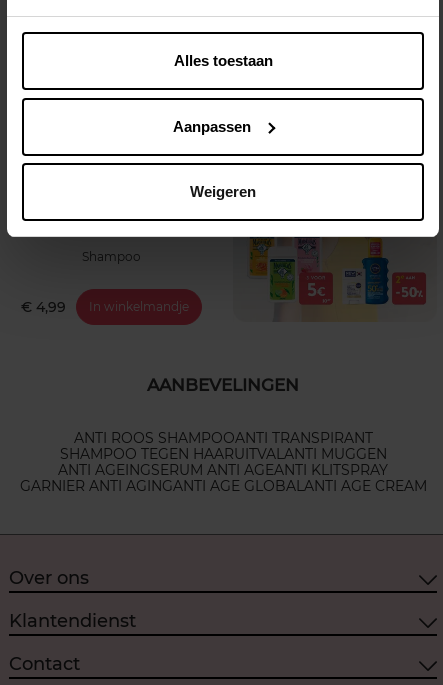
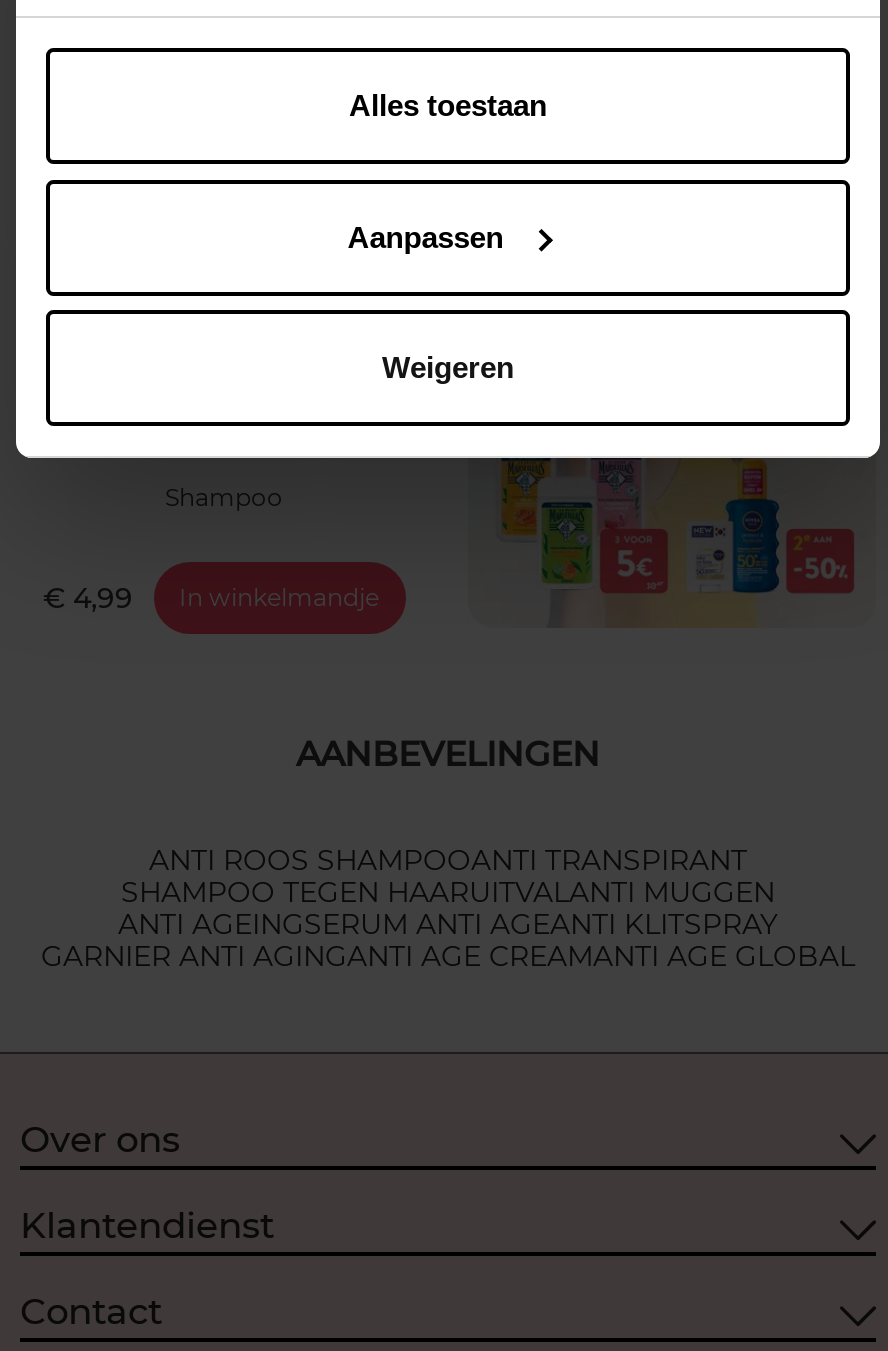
[19,477,426,495] GARNIER ANTI AGINGANTI AGE GLOBALANTI AGE CREAM -> [41,938,855,974] GARNIER ANTI AGINGANTI AGE CREAMANTI AGE GLOBAL

